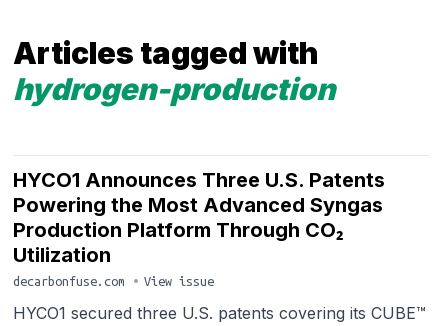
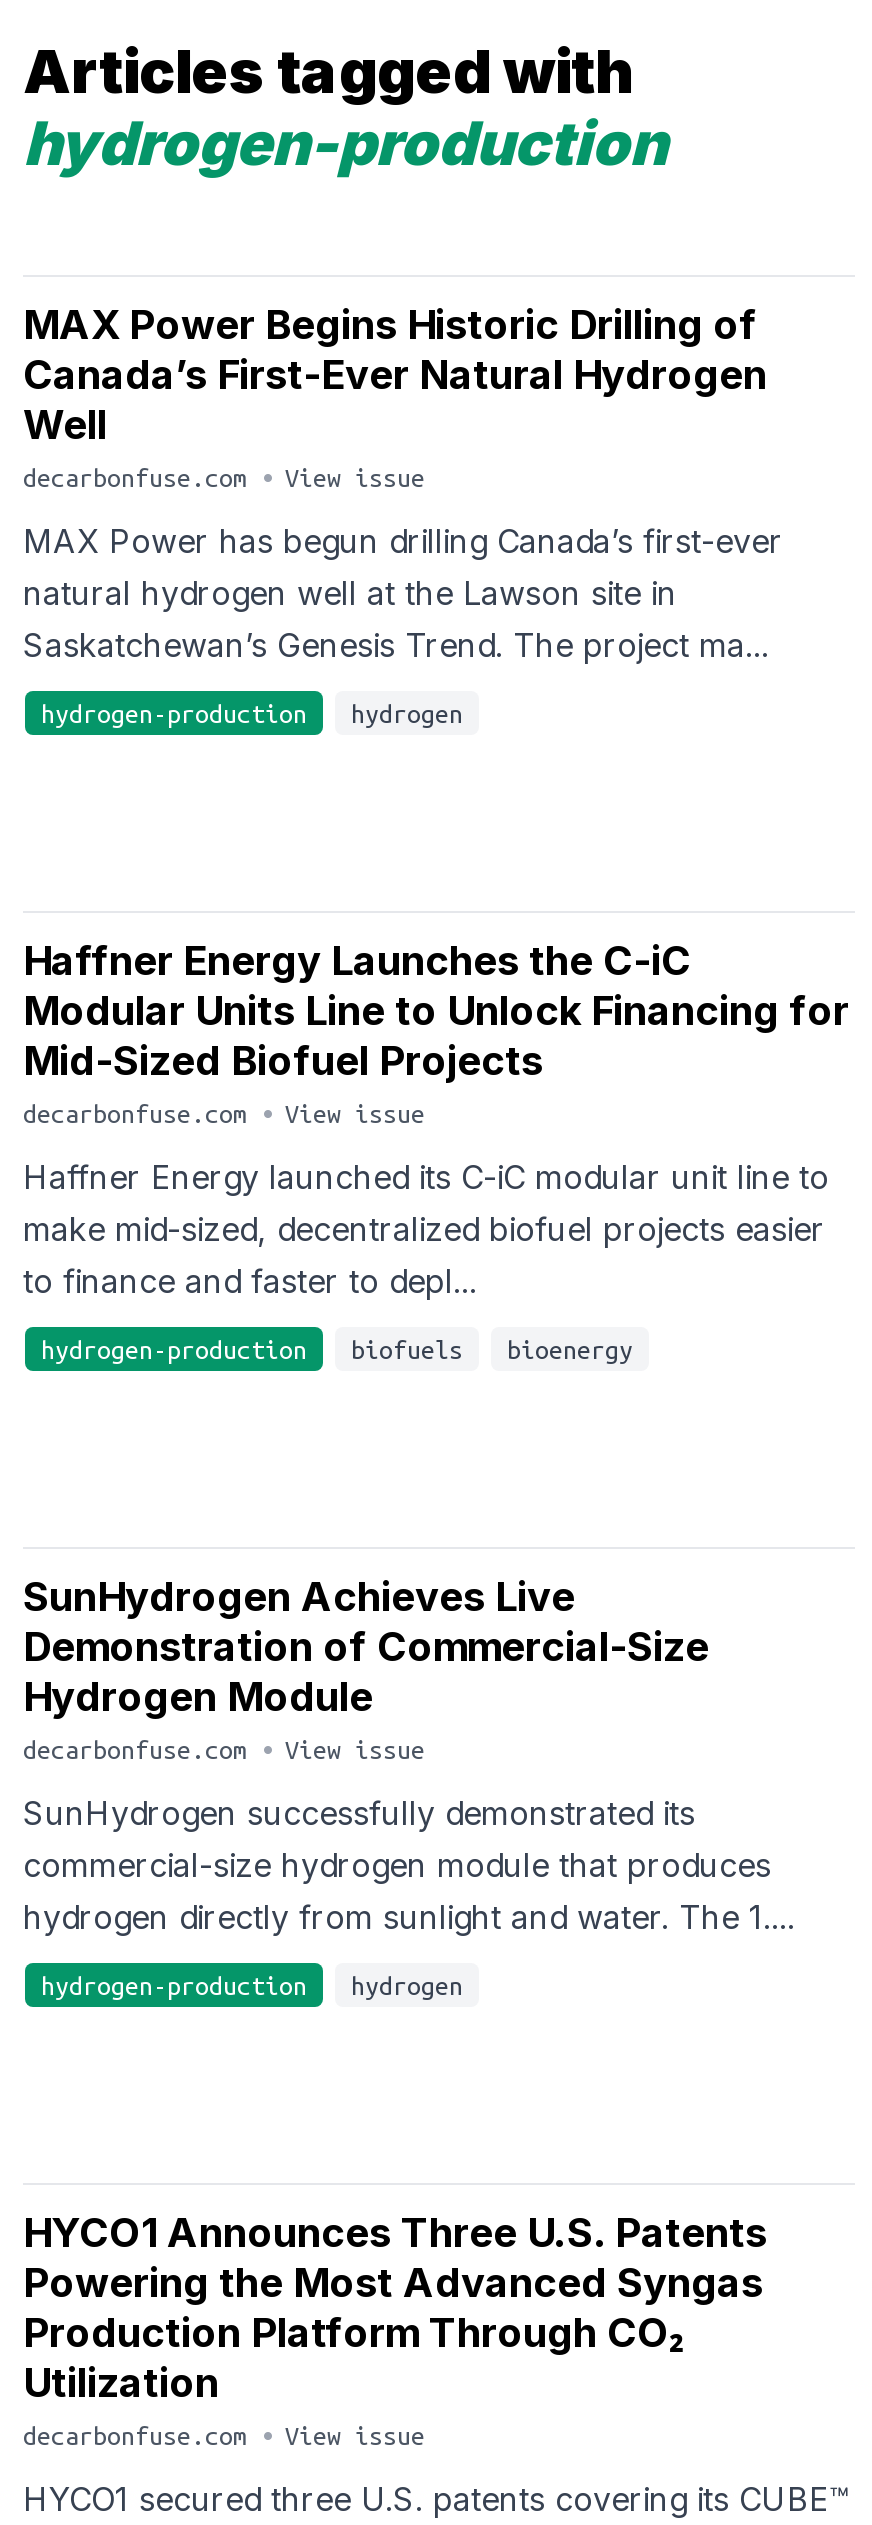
none -> [23,301,783,727] MAX Power Begins Historic Drilling of | Canada’s First-Ever Natural Hydrogen | Well | decarbonfuse.com • View issue | MAX Power has begun drilling Canada’s first-ever | natural hydrogen well at the Lawson site in | Saskatchewan’s Genesis Trend. The project ma... | hydrogen-production | hydrogen
none -> [23,937,849,1363] Haffner Energy Launches the C-iC | Modular Units Line to Unlock Financing for | Mid-Sized Biofuel Projects | decarbonfuse.com • View issue | Haffner Energy launched its C-iC modular unit line to | make mid-sized, decentralized biofuel projects easier | to finance and faster to depl... | hydrogen-production | biofuels | bioenergy
none -> [23,1573,795,1999] SunHydrogen Achieves Live | Demonstration of Commercial-Size | Hydrogen Module | decarbonfuse.com • View issue | SunHydrogen successfully demonstrated its | commercial-size hydrogen module that produces | hydrogen directly from sunlight and water. The 1.... | hydrogen-production | hydrogen

